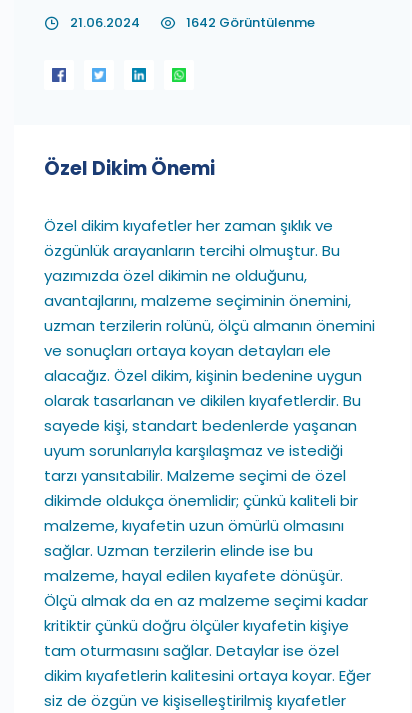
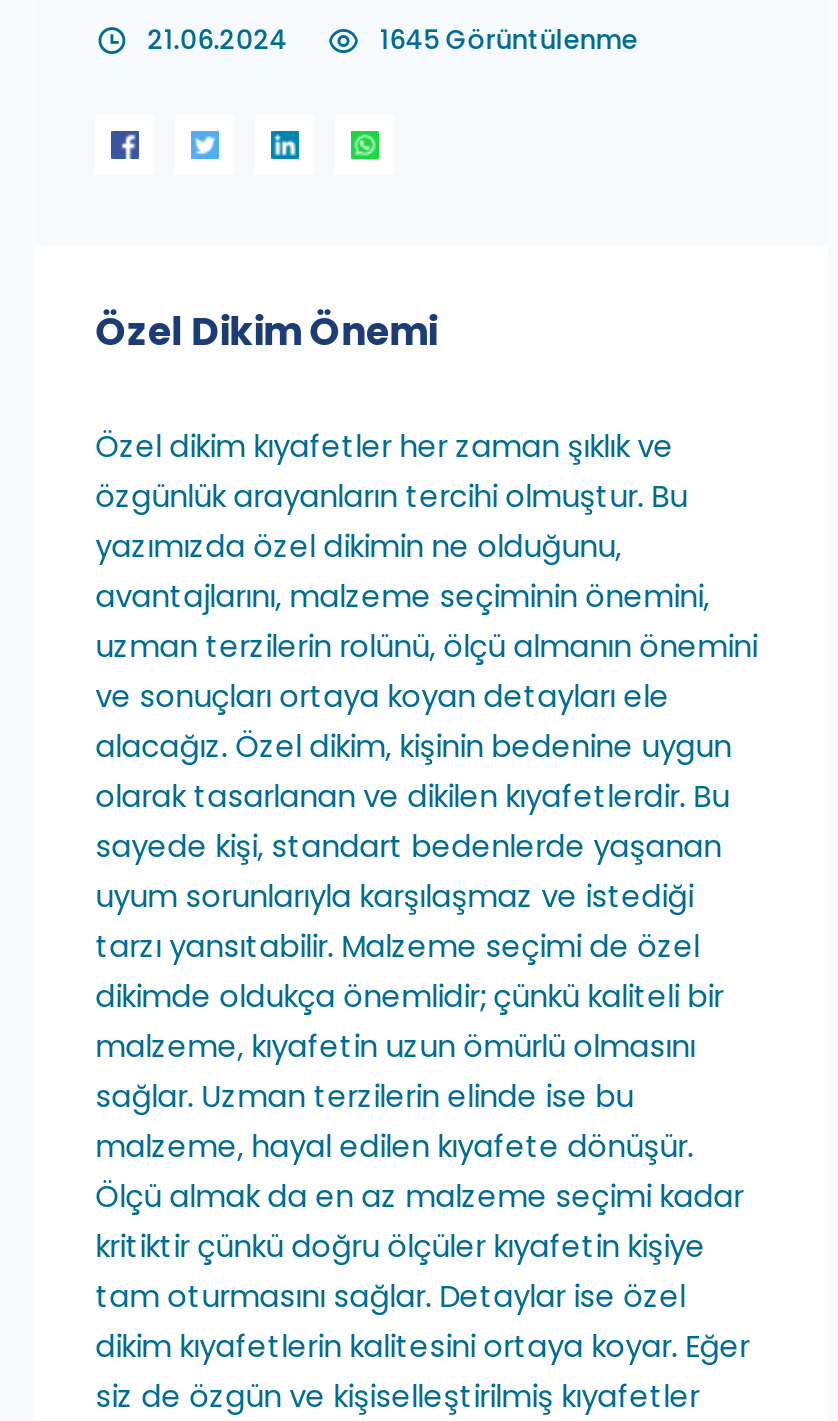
[186,13,315,32] 1642 Görüntülenme -> [379,22,637,60] 1645 Görüntülenme

